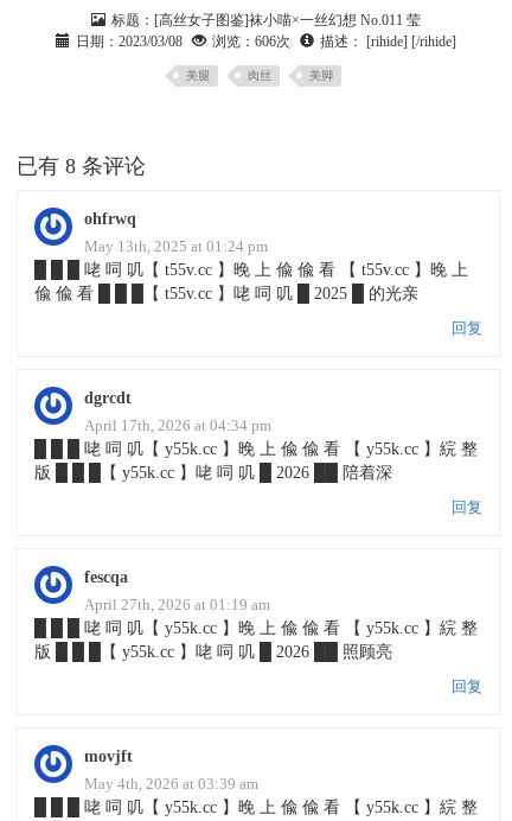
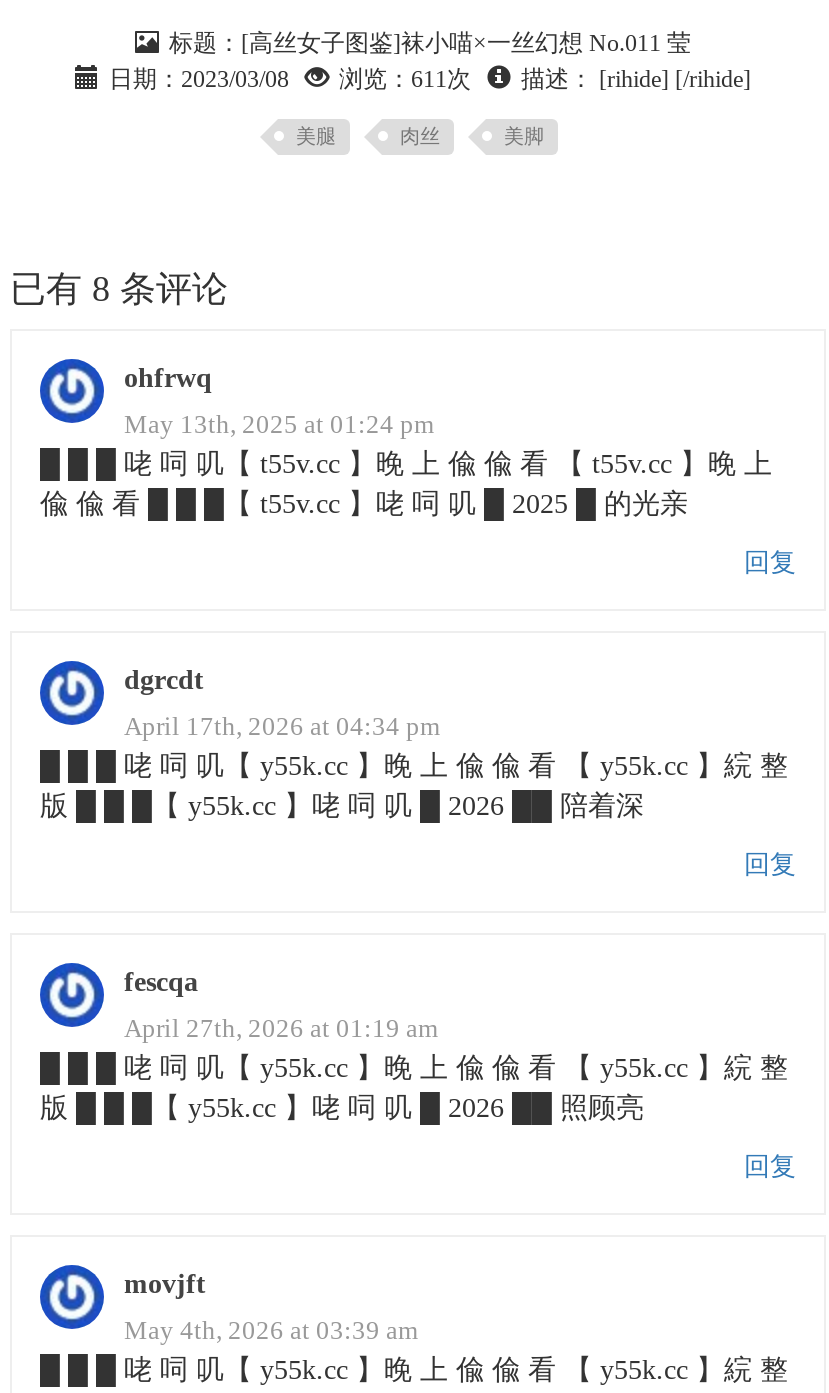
[75,33,456,50] 日期：2023/03/08 浏览：606次 描述：[rihide] [/rihide] -> [109,65,751,93] 日期：2023/03/08 浏览：611次 描述：[rihide] [/rihide]

